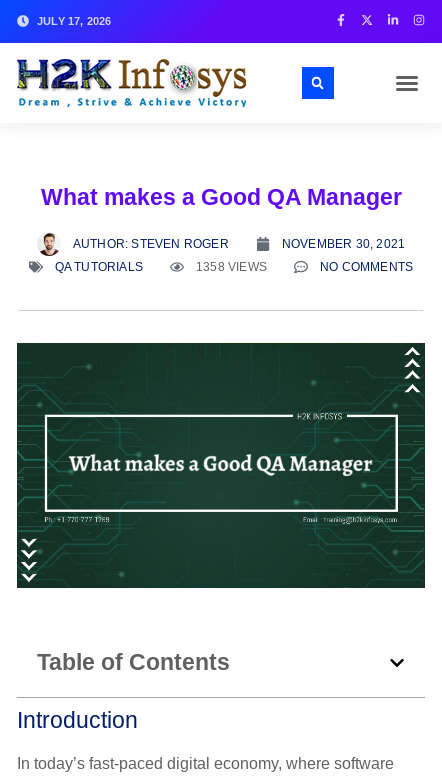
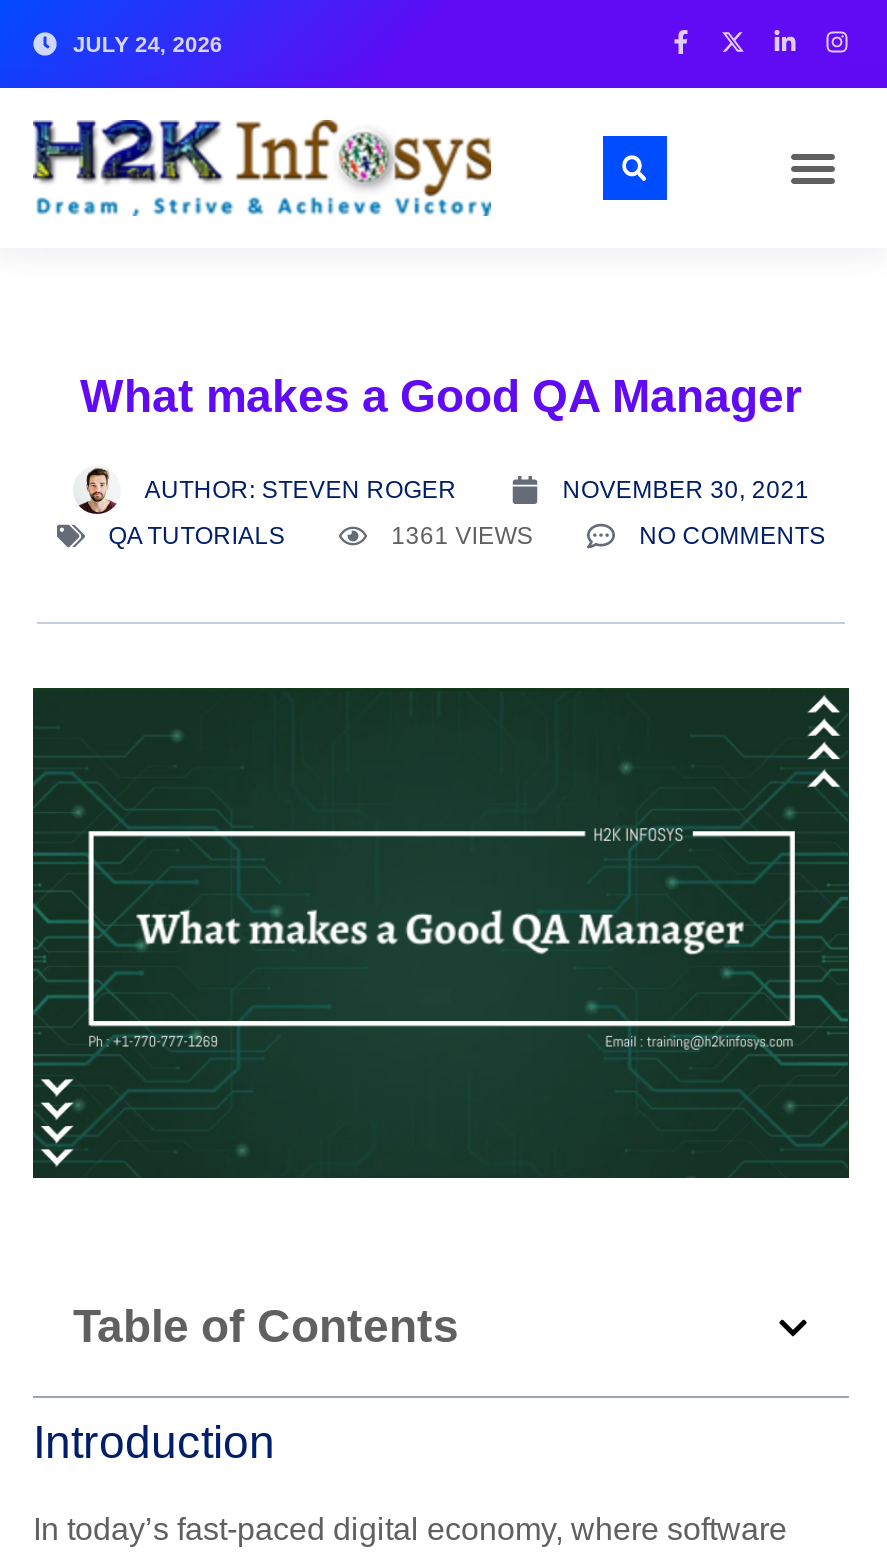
[37,14,112,26] JULY 17, 2026 -> [73,31,222,55] JULY 24, 2026
[196,260,267,274] 1358 VIEWS -> [391,522,533,550] 1361 VIEWS

